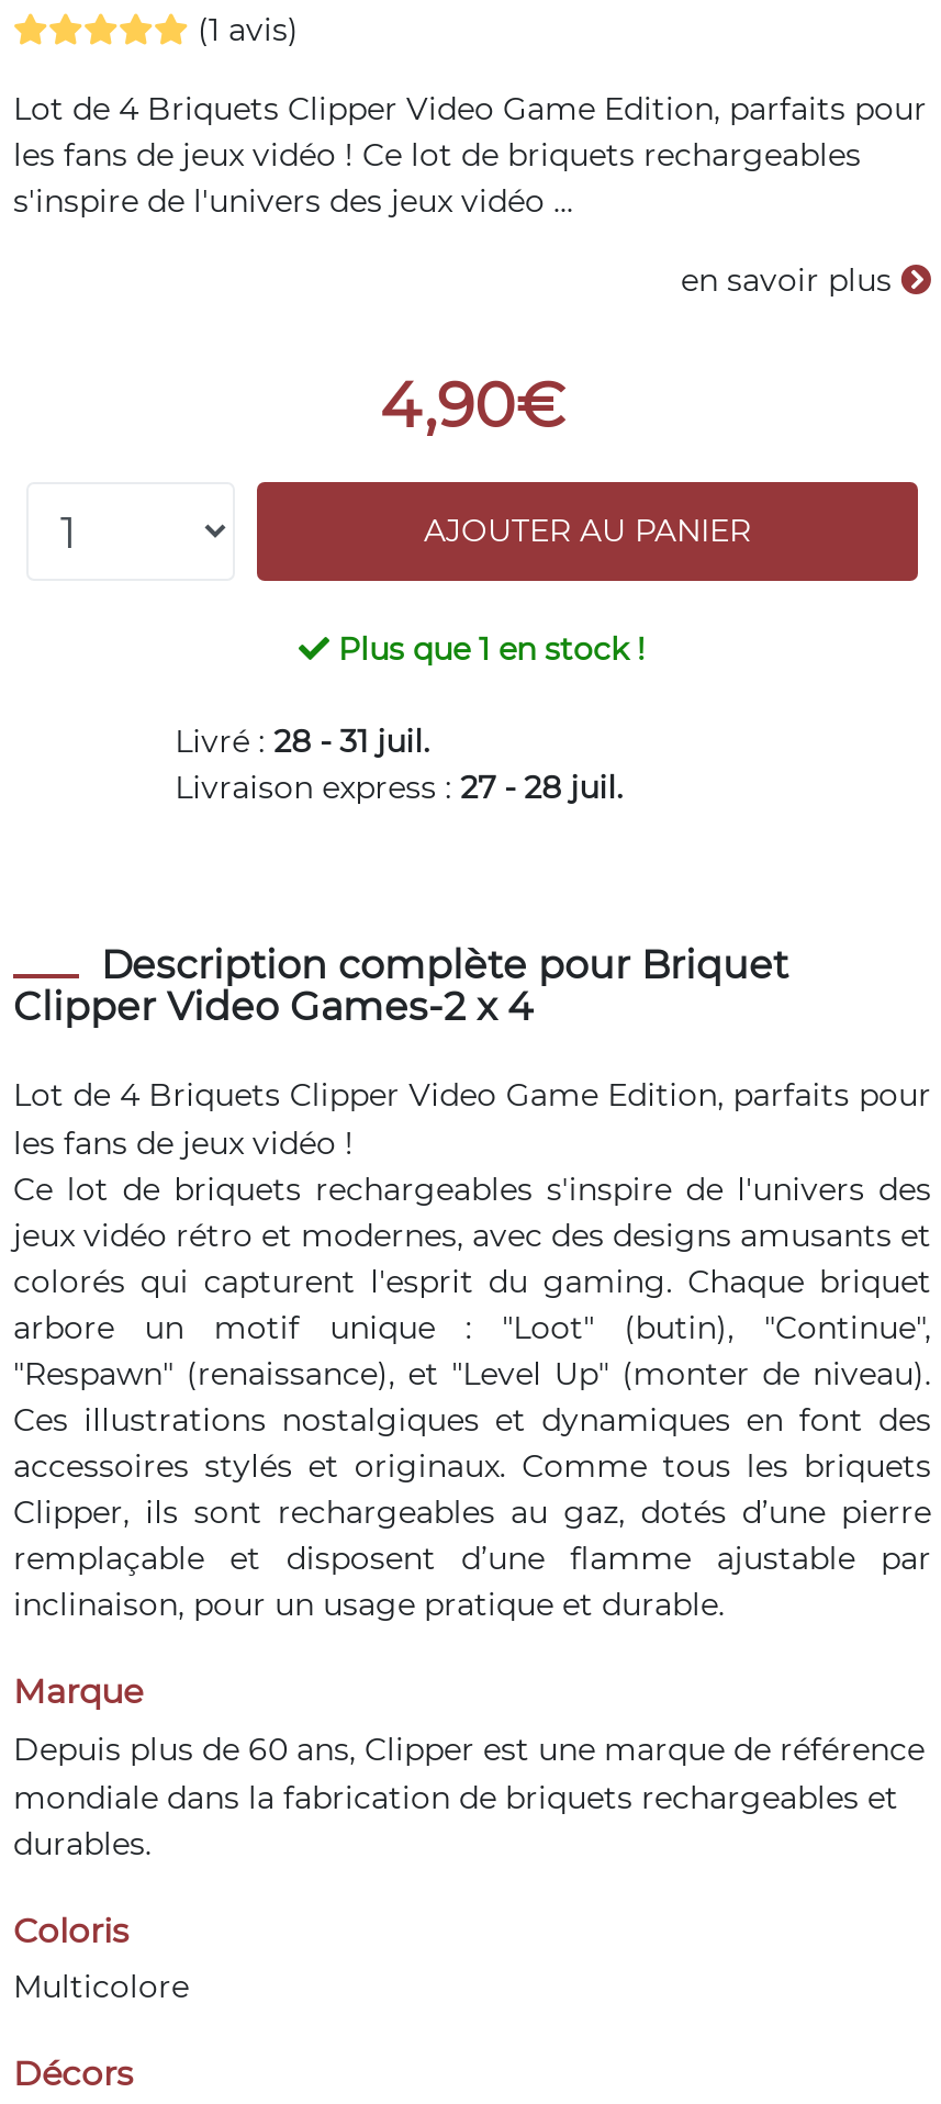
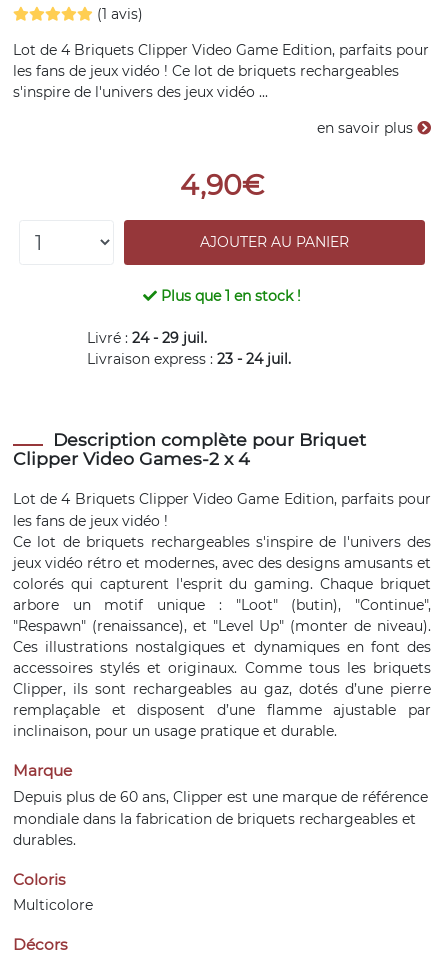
[175,721,430,761] Livré : 28 - 31 juil. -> [87,329,207,347] Livré : 24 - 29 juil.
[175,768,623,807] Livraison express : 27 - 28 juil. -> [87,350,291,368] Livraison express : 23 - 24 juil.

